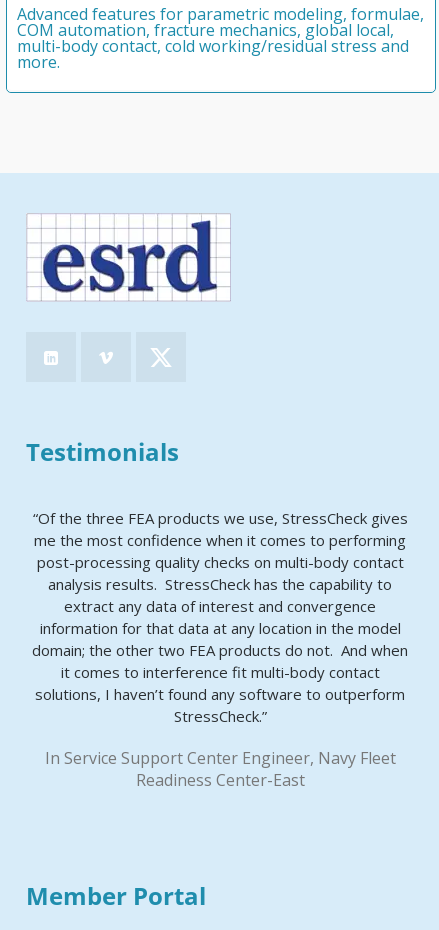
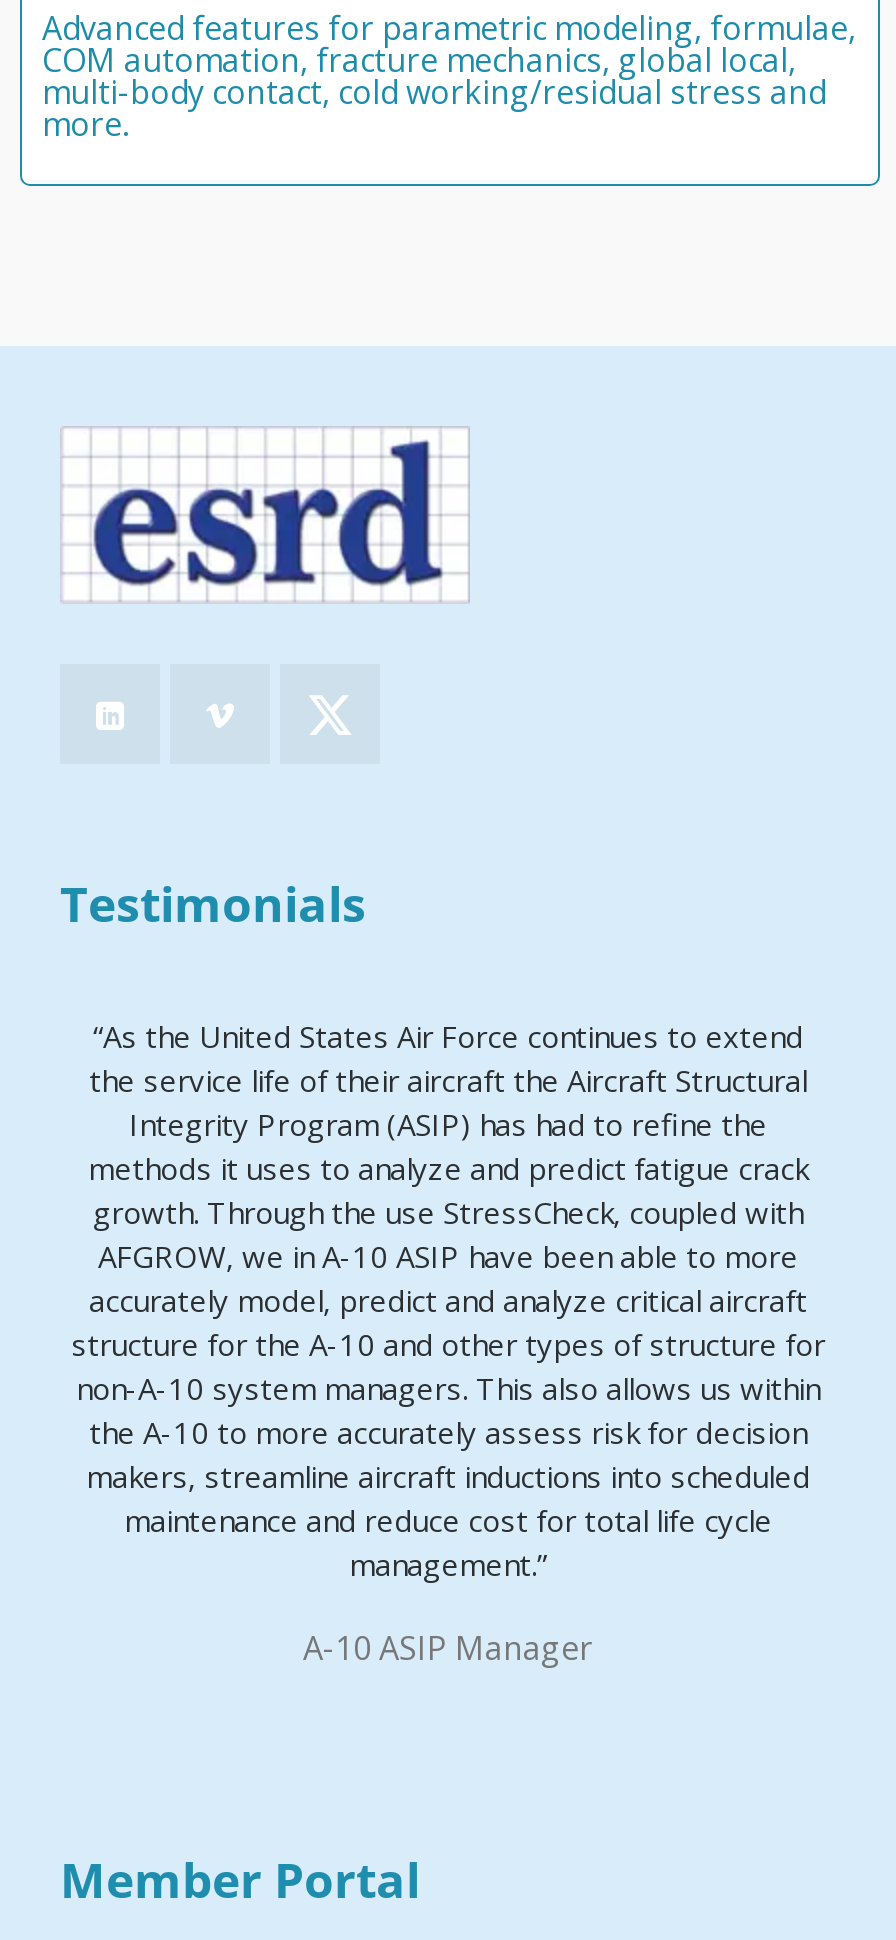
[32,508,408,726] “Of the three FEA products we use, StressCheck gives | me the most confidence when it comes to performing | post-processing quality checks on multi-body contact | analysis results. StressCheck has the capability to | extract any data of interest and convergence | information for that data at any location in the model | domain; the other two FEA products do not. And when | it comes to interference fit multi-body contact | solutions, I haven’t found any software to outperform | StressCheck.” -> [71,1016,825,1584] “As the United States Air Force continues to extend | the service life of their aircraft the Aircraft Structural | Integrity Program (ASIP) has had to refine the | methods it uses to analyze and predict fatigue crack | growth. Through the use StressCheck, coupled with | AFGROW, we in A-10 ASIP have been able to more | accurately model, predict and analyze critical aircraft | structure for the A-10 and other types of structure for | non-A-10 system managers. This also allows us within | the A-10 to more accurately assess risk for decision | makers, streamline aircraft inductions into scheduled | maintenance and reduce cost for total life cycle | management.”
[44,747,395,791] In Service Support Center Engineer, Navy Fleet | Readiness Center-East -> [303,1626,593,1670] A-10 ASIP Manager

